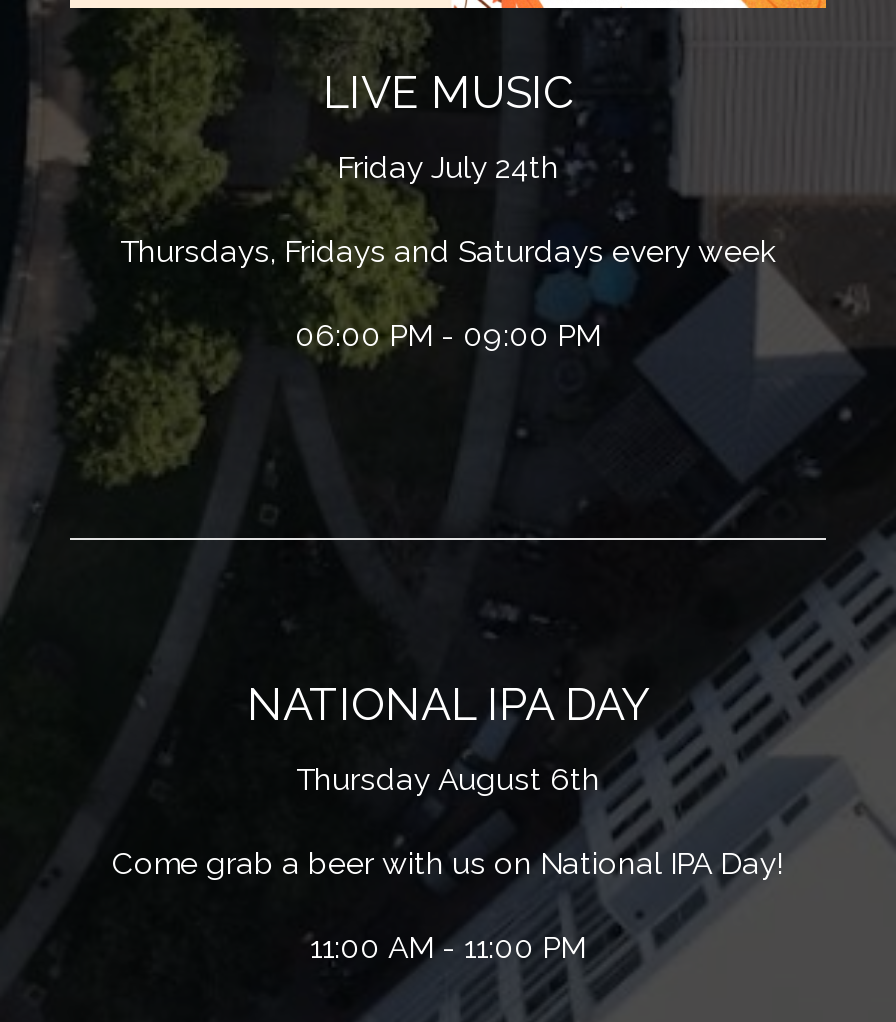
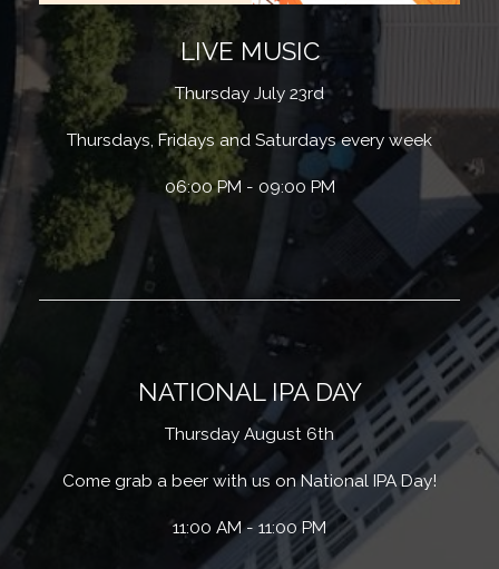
[337,149,559,185] Friday July 24th -> [175,83,324,103] Thursday July 23rd

